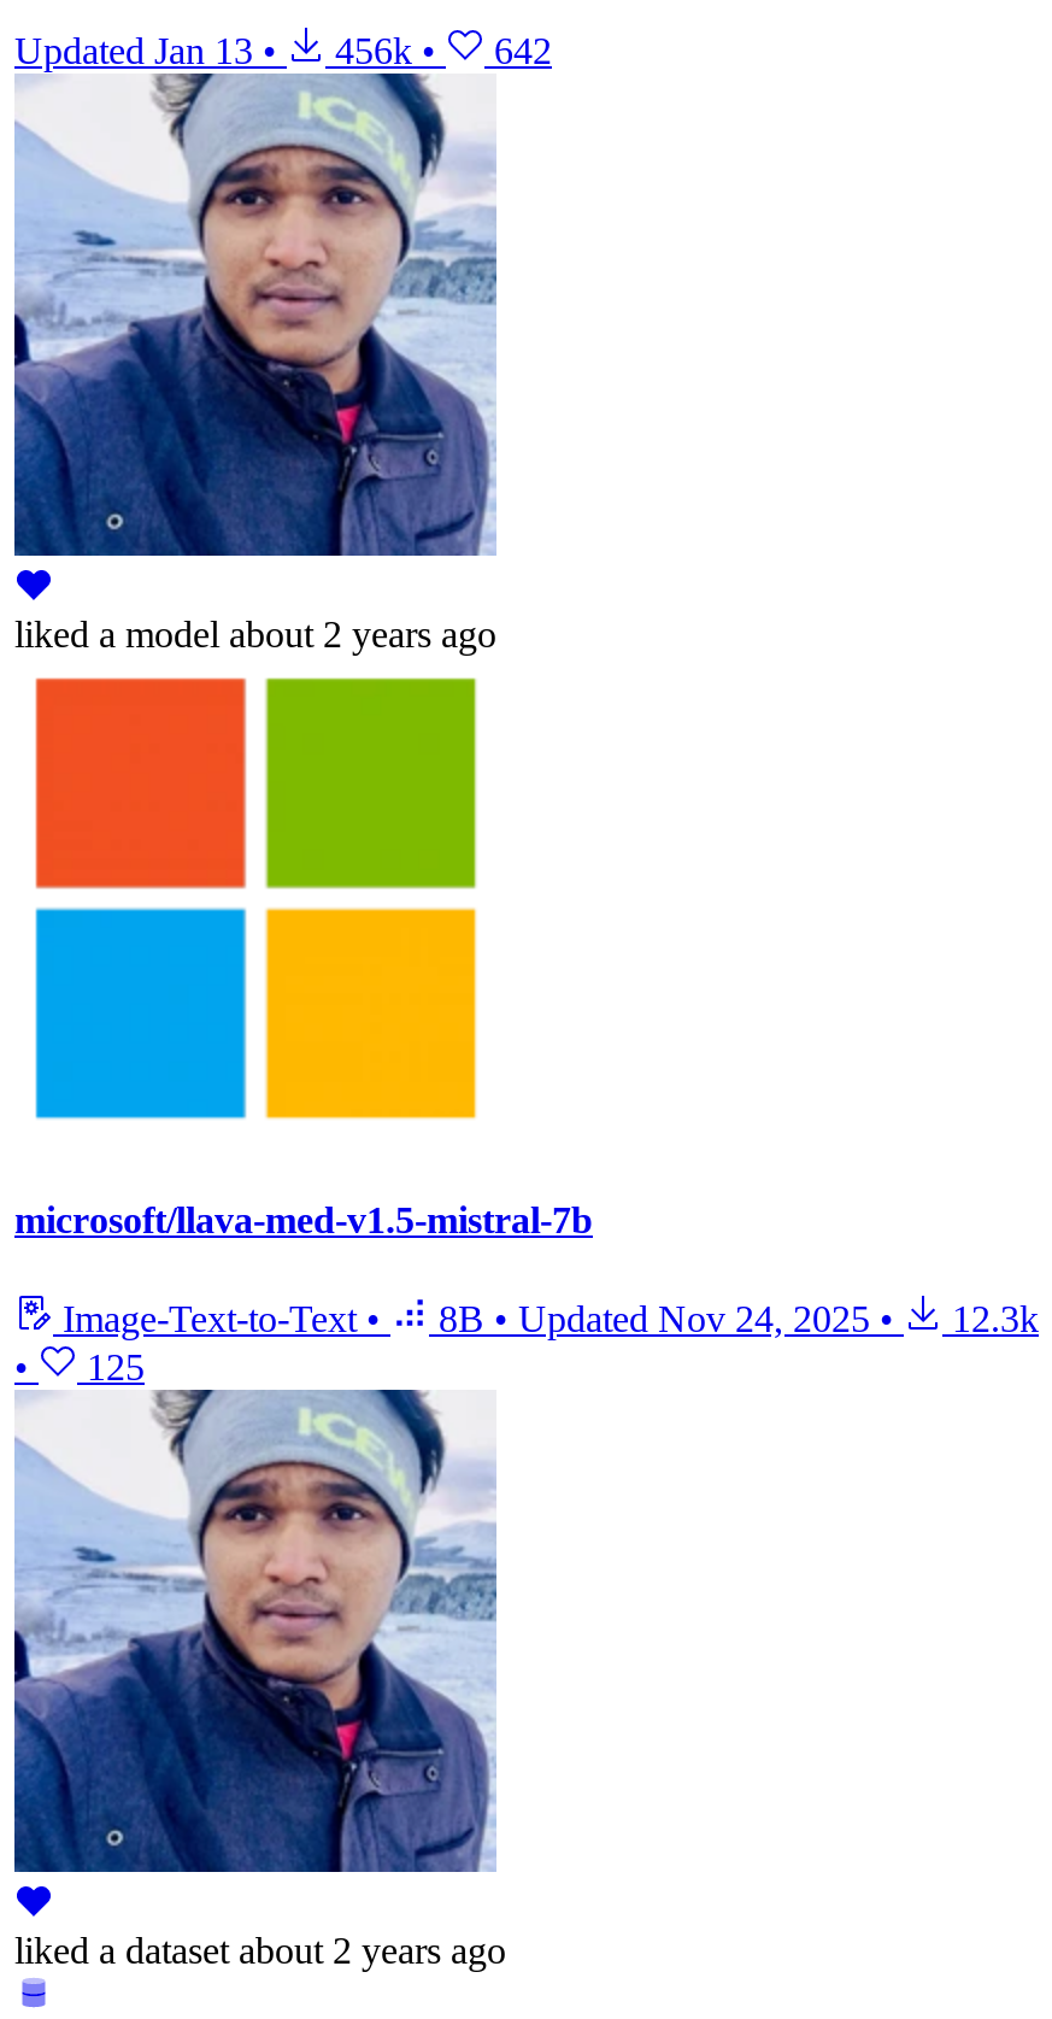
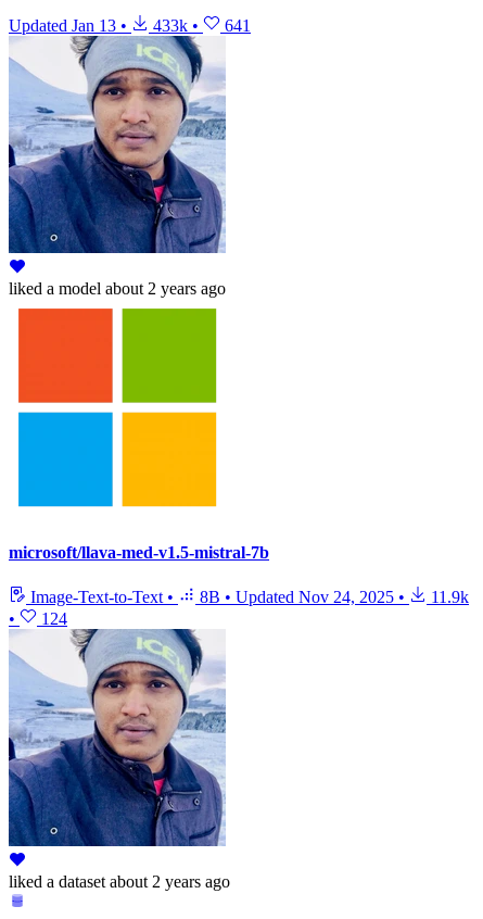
[325,29,552,70] 456k • | 642 -> [149,16,251,34] 433k • | 641
[53,1299,1039,1340] Image-Text-to-Text • 8B • Updated Nov 24, 2025 • 12.3k -> [26,588,469,606] Image-Text-to-Text • 8B • Updated Nov 24, 2025 • 11.9k
[77,1347,145,1388] 125 -> [37,610,67,628] 124

